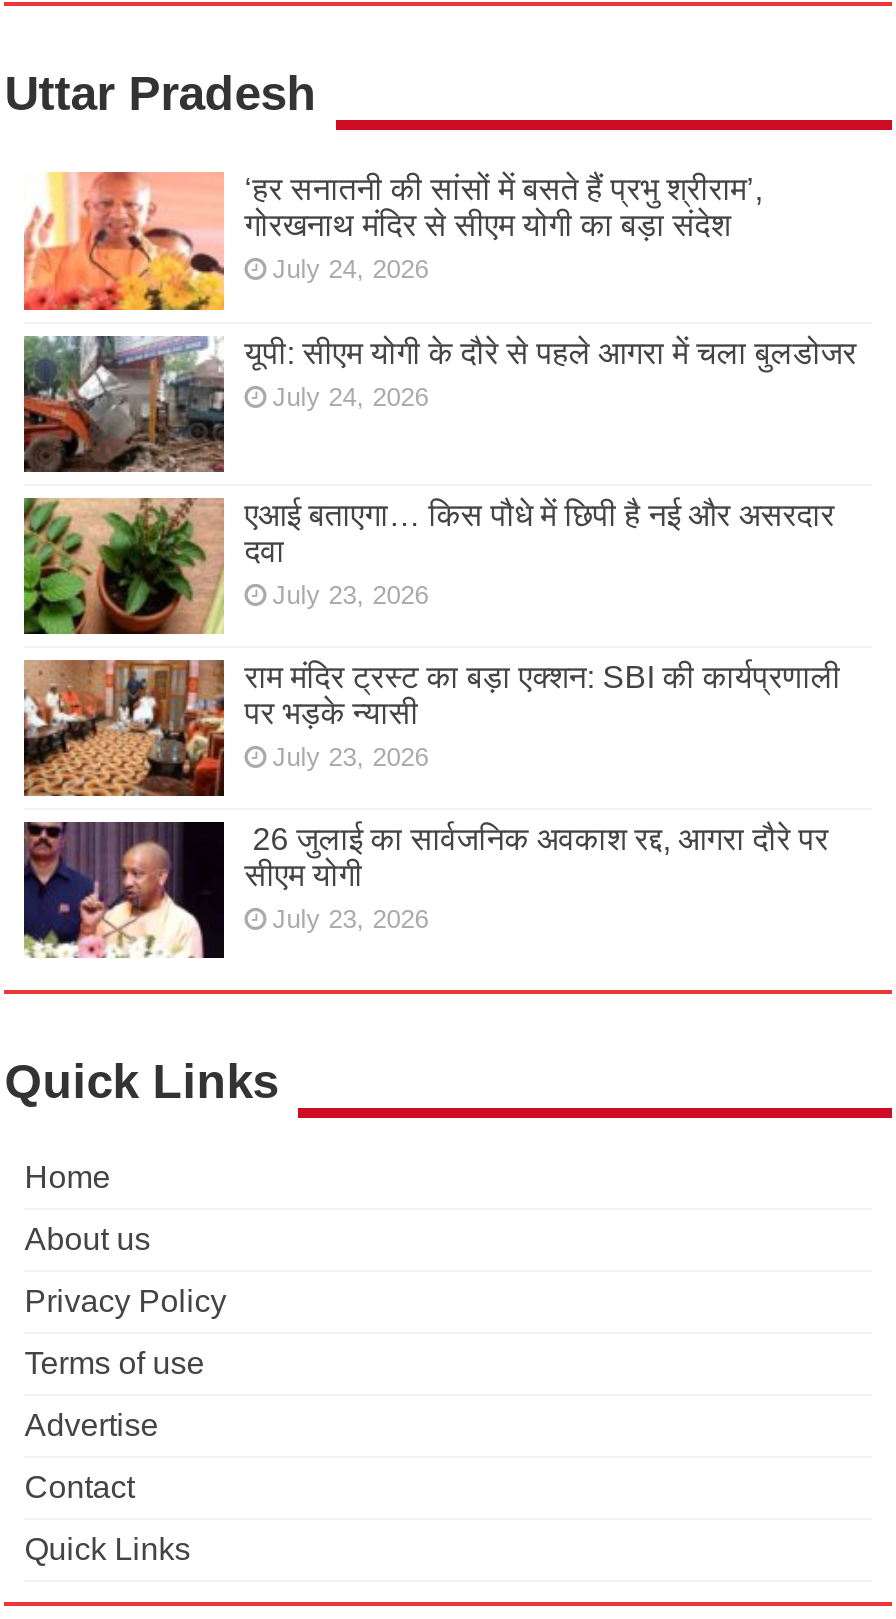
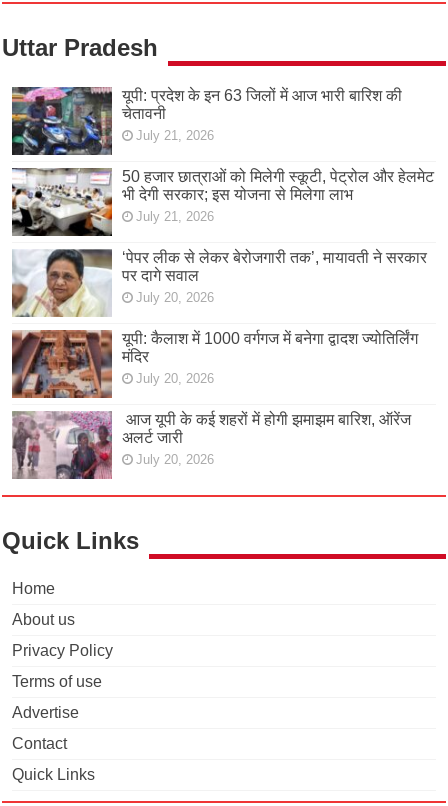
[22,170,762,312] [image] | ‘हर सनातनी की सांसों में बसते हैं प्रभु श्रीराम’, | गोरखनाथ मंदिर से सीएम योगी का बड़ा संदेश | July 24, 2026 -> [11,86,402,156] [image] | यूपी: प्रदेश के इन 63 जिलों में आज भारी बारिश की | चेतावनी | July 21, 2026
[22,335,856,474] [image] | यूपी: सीएम योगी के दौरे से पहले आगरा में चला बुलडोजर | July 24, 2026 -> [11,167,434,237] [image] | 50 हजार छात्राओं को मिलेगी स्कूटी, पेट्रोल और हेलमेट | भी देगी सरकार; इस योजना से मिलेगा लाभ | July 21, 2026
[22,496,834,636] [image] | एआई बताएगा… किस पौधे में छिपी है नई और असरदार | दवा | July 23, 2026 -> [11,248,427,318] [image] | ‘पेपर लीक से लेकर बेरोजगारी तक’, मायावती ने सरकार | पर दागे सवाल | July 20, 2026
[22,660,840,798] [image] | राम मंदिर ट्रस्ट का बड़ा एक्शन: SBI की कार्यप्रणाली | पर भड़के न्यासी | July 23, 2026 -> [11,330,418,399] [image] | यूपी: कैलाश में 1000 वर्गगज में बनेगा द्वादश ज्योतिर्लिंग | मंदिर | July 20, 2026
[22,820,828,960] [image] | 26 जुलाई का सार्वजनिक अवकाश रद्द, आगरा दौरे पर | सीएम योगी | July 23, 2026 -> [12,411,411,480] [image] | आज यूपी के कई शहरों में होगी झमाझम बारिश, ऑरेंज | अलर्ट जारी | July 20, 2026

